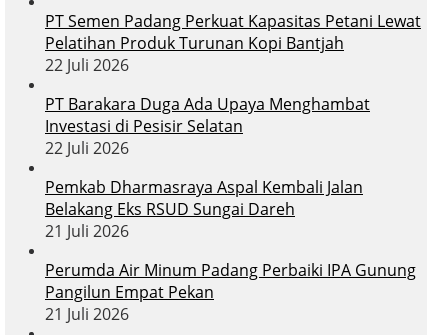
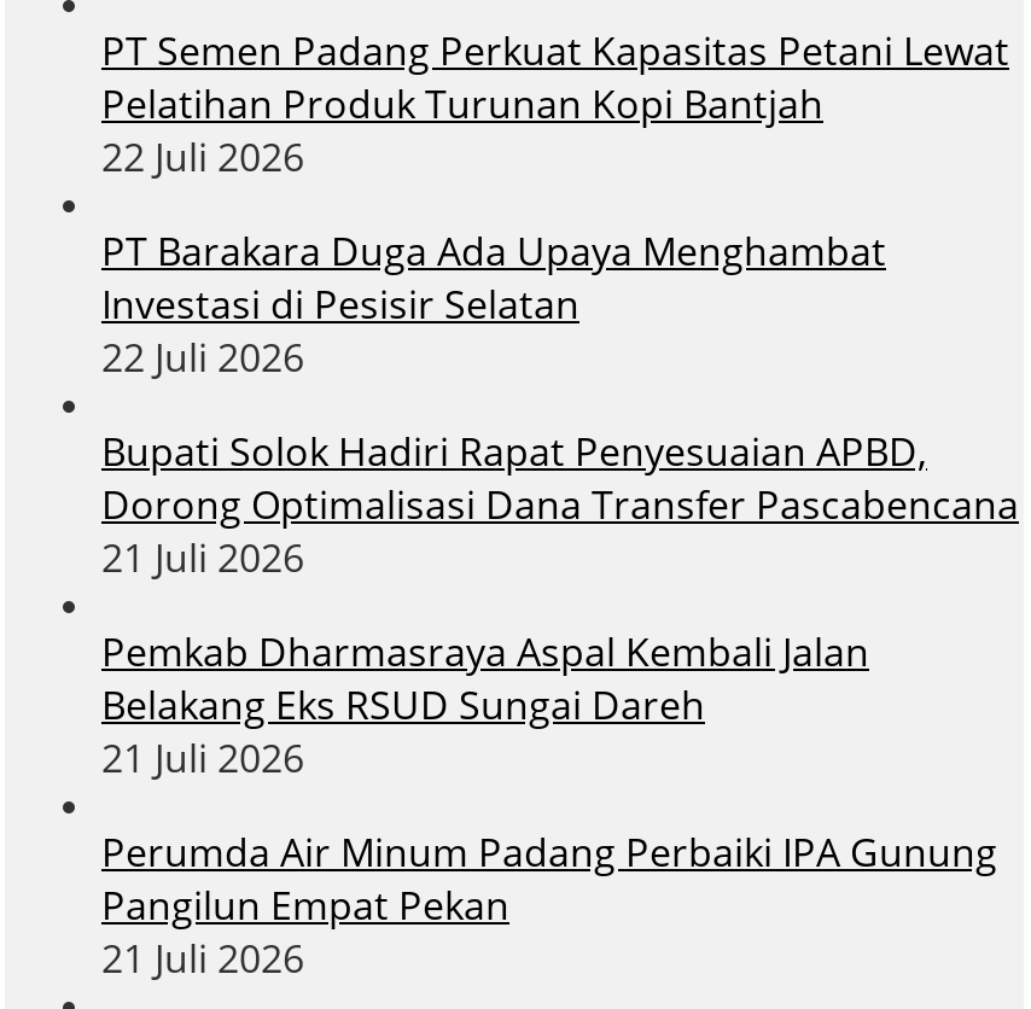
none -> [101,424,1019,584] Bupati Solok Hadiri Rapat Penyesuaian APBD, | Dorong Optimalisasi Dana Transfer Pascabencana | 21 Juli 2026

